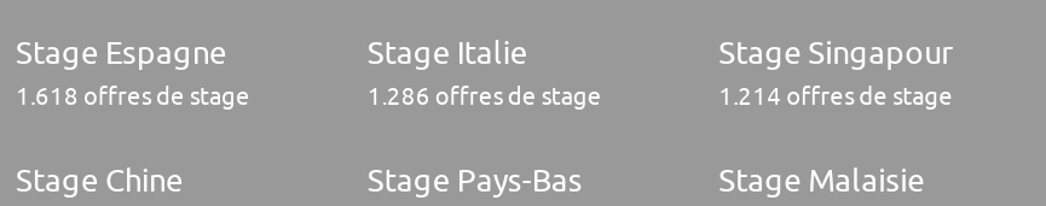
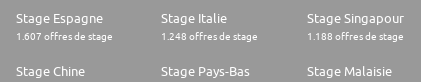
[16,81,250,110] 1.618 offres de stage -> [16,30,113,42] 1.607 offres de stage
[367,81,602,110] 1.286 offres de stage -> [161,30,258,42] 1.248 offres de stage
[719,81,953,110] 1.214 offres de stage -> [307,30,404,42] 1.188 offres de stage

